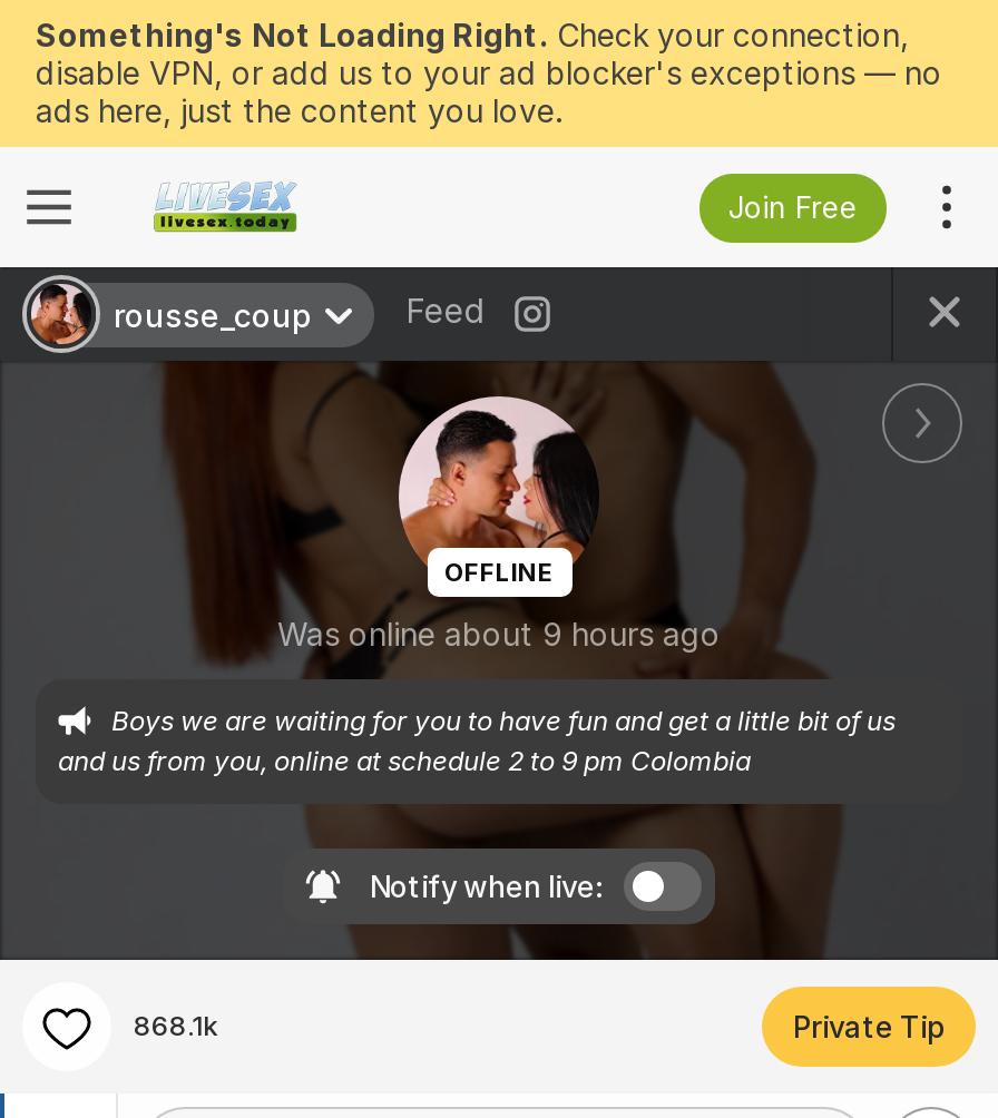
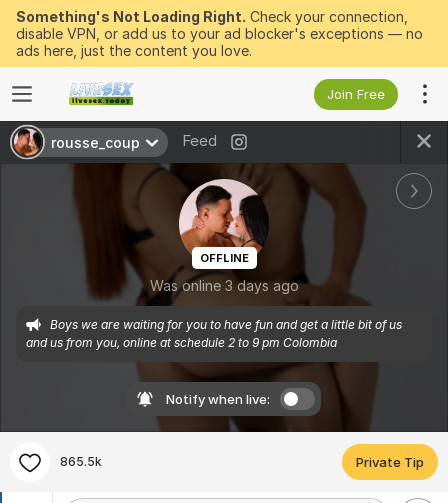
[277,615,721,653] Was online about 9 hours ago -> [149,277,298,294] Was online 3 days ago
[134,1009,218,1043] 868.1k -> [60,454,102,469] 865.5k

